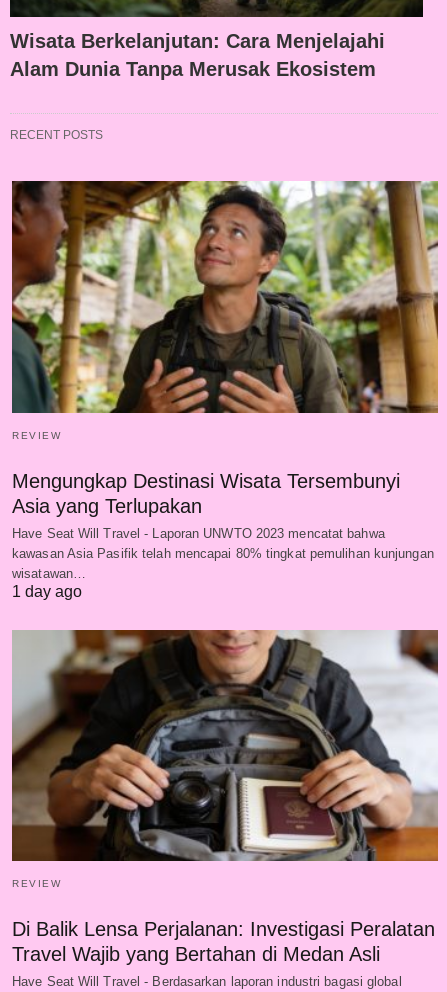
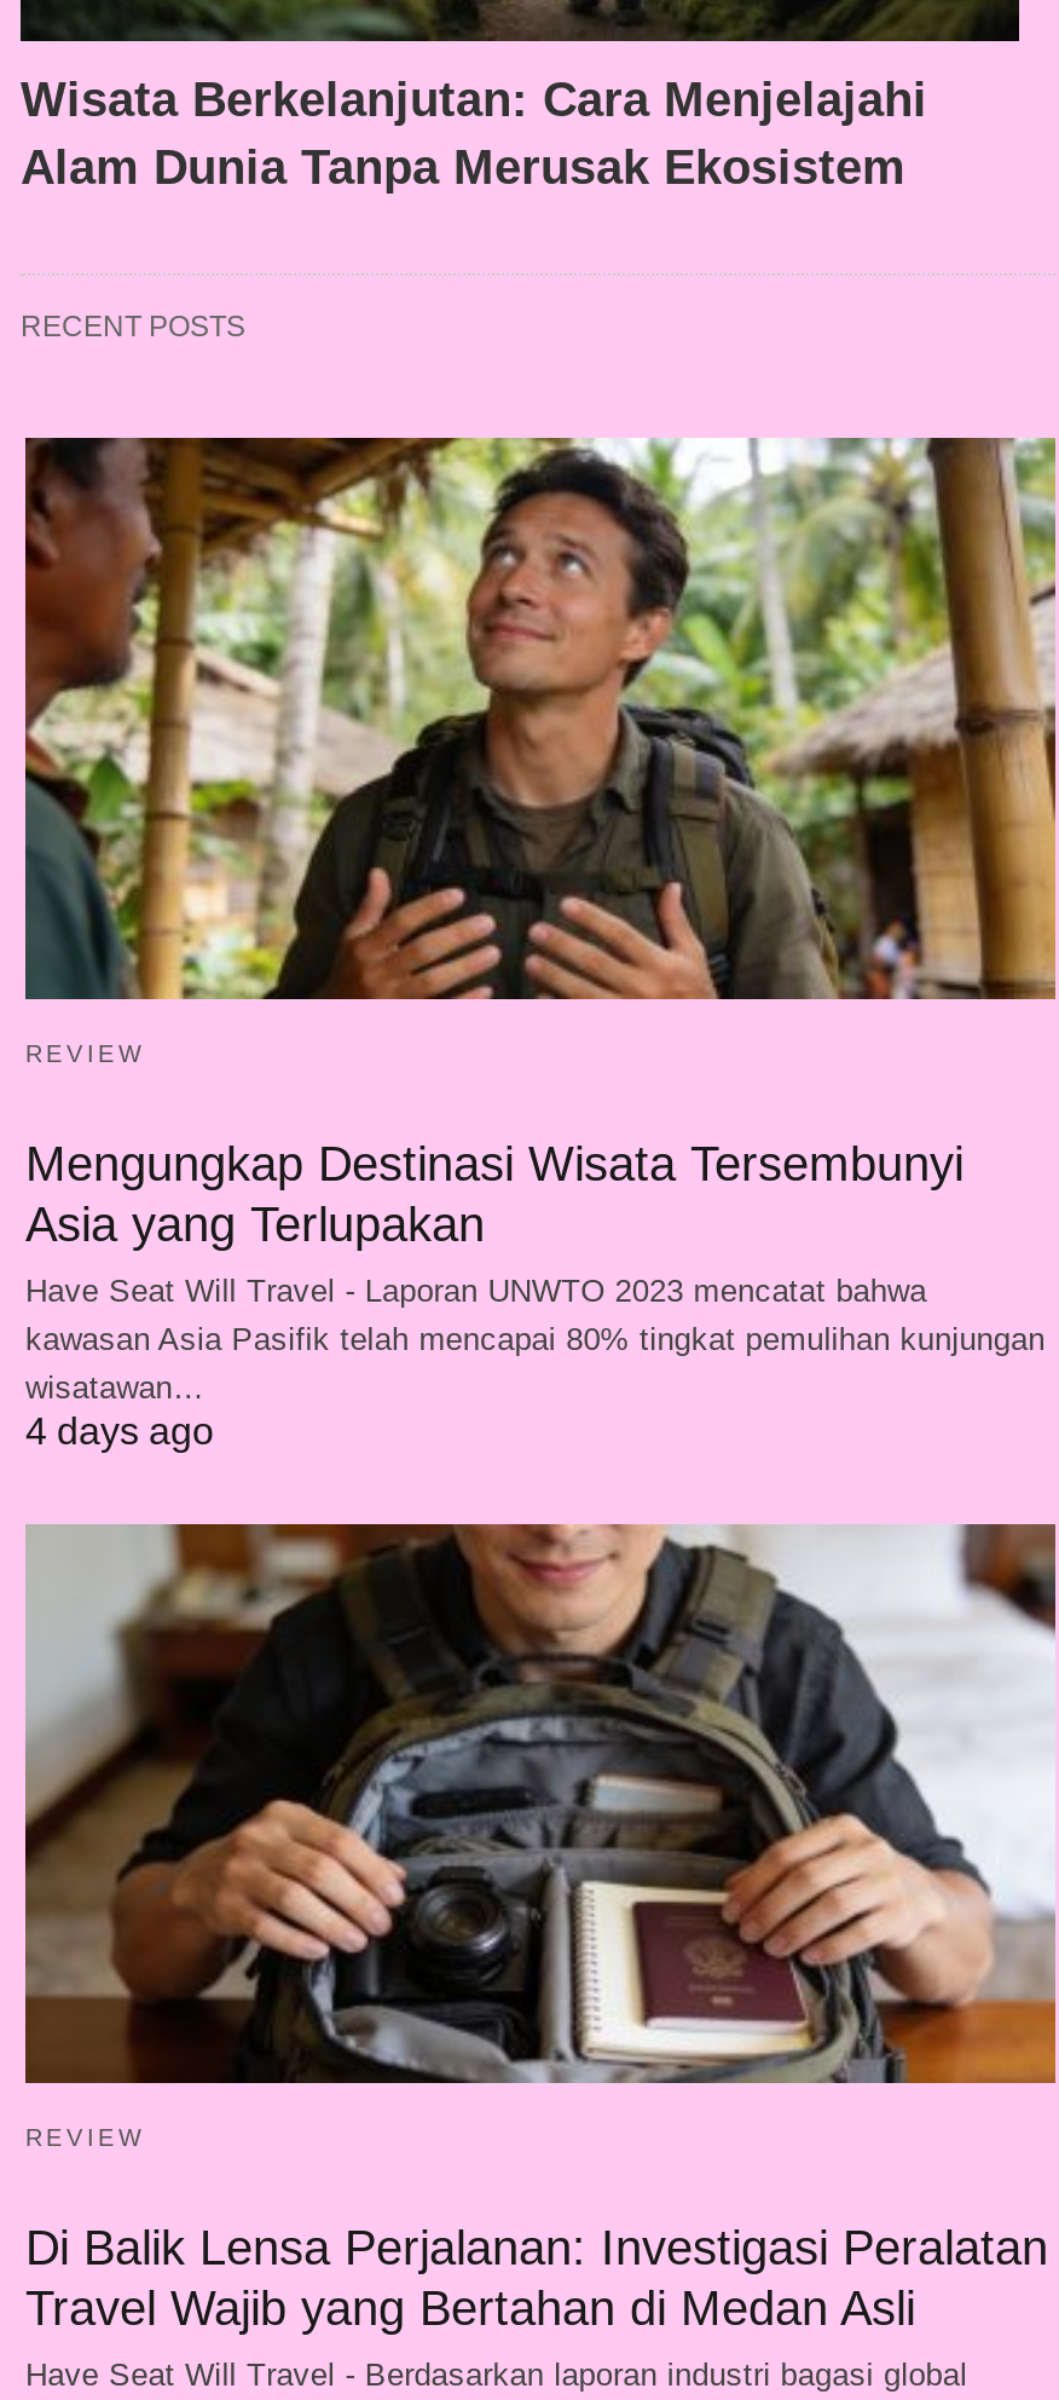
[12,583,82,600] 1 day ago -> [25,1410,214,1451] 4 days ago

